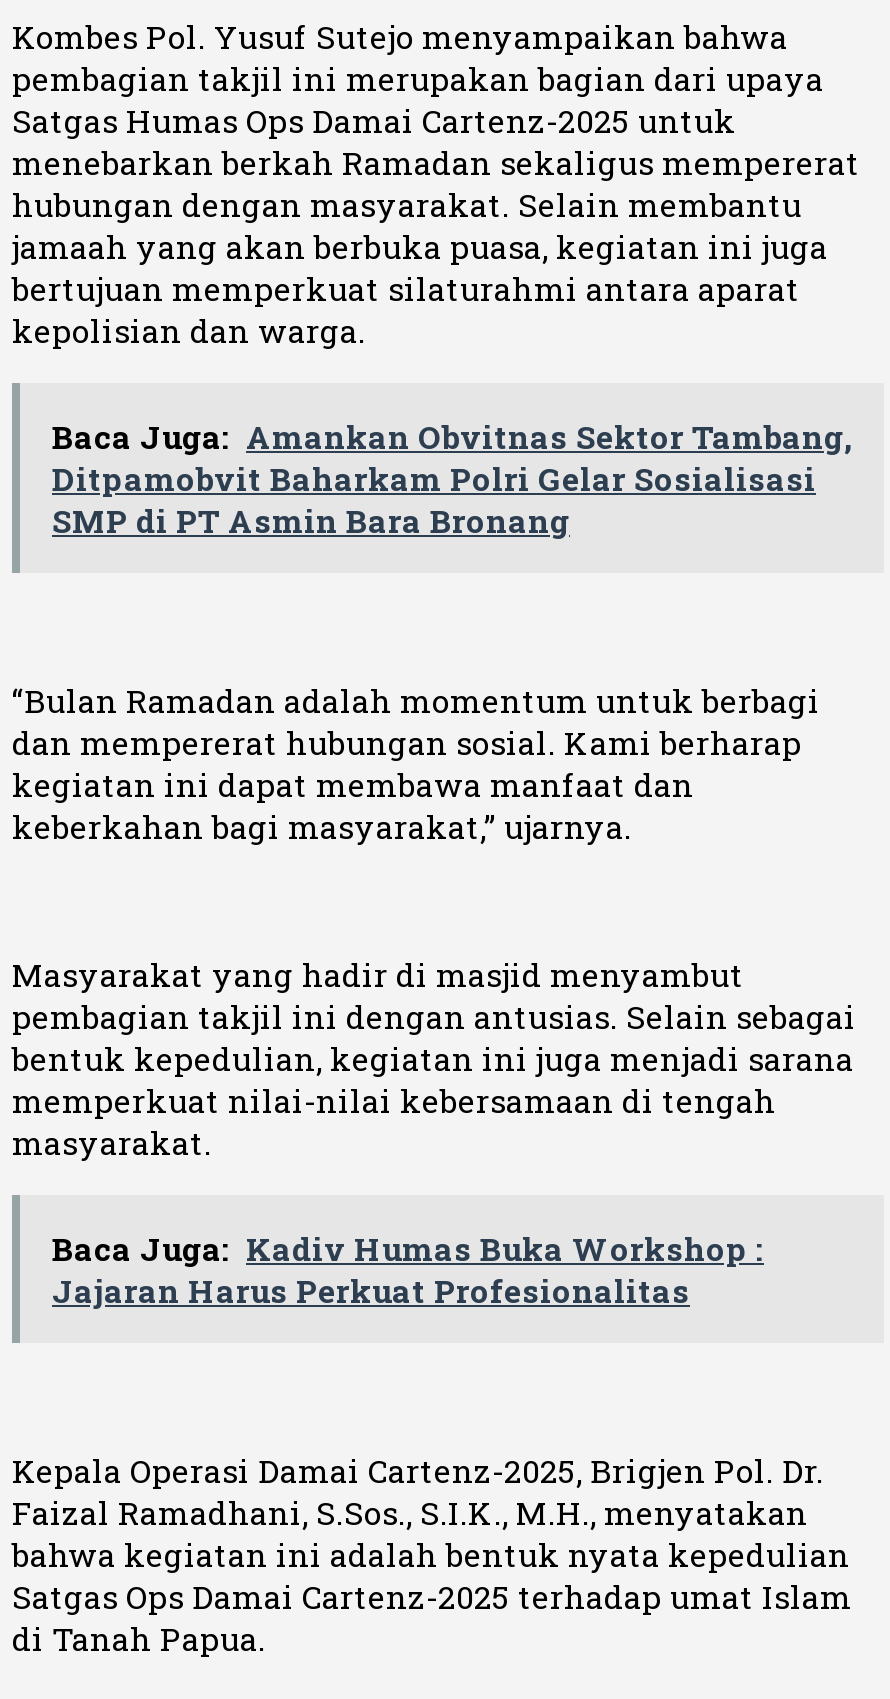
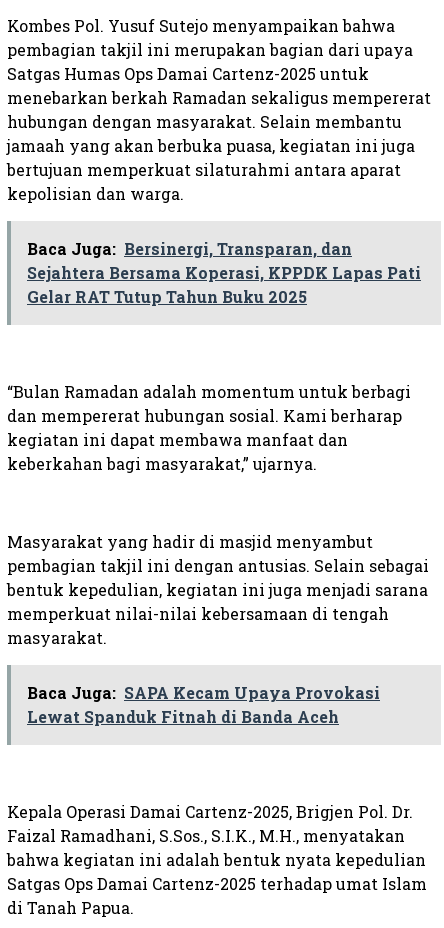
[52,416,852,542] Baca Juga: Amankan Obvitnas Sektor Tambang, | Ditpamobvit Baharkam Polri Gelar Sosialisasi | SMP di PT Asmin Bara Bronang -> [27,238,421,307] Baca Juga: Bersinergi, Transparan, dan | Sejahtera Bersama Koperasi, KPPDK Lapas Pati | Gelar RAT Tutup Tahun Buku 2025
[52,1228,764,1312] Baca Juga: Kadiv Humas Buka Workshop : | Jajaran Harus Perkuat Profesionalitas -> [27,682,380,727] Baca Juga: SAPA Kecam Upaya Provokasi | Lewat Spanduk Fitnah di Banda Aceh

